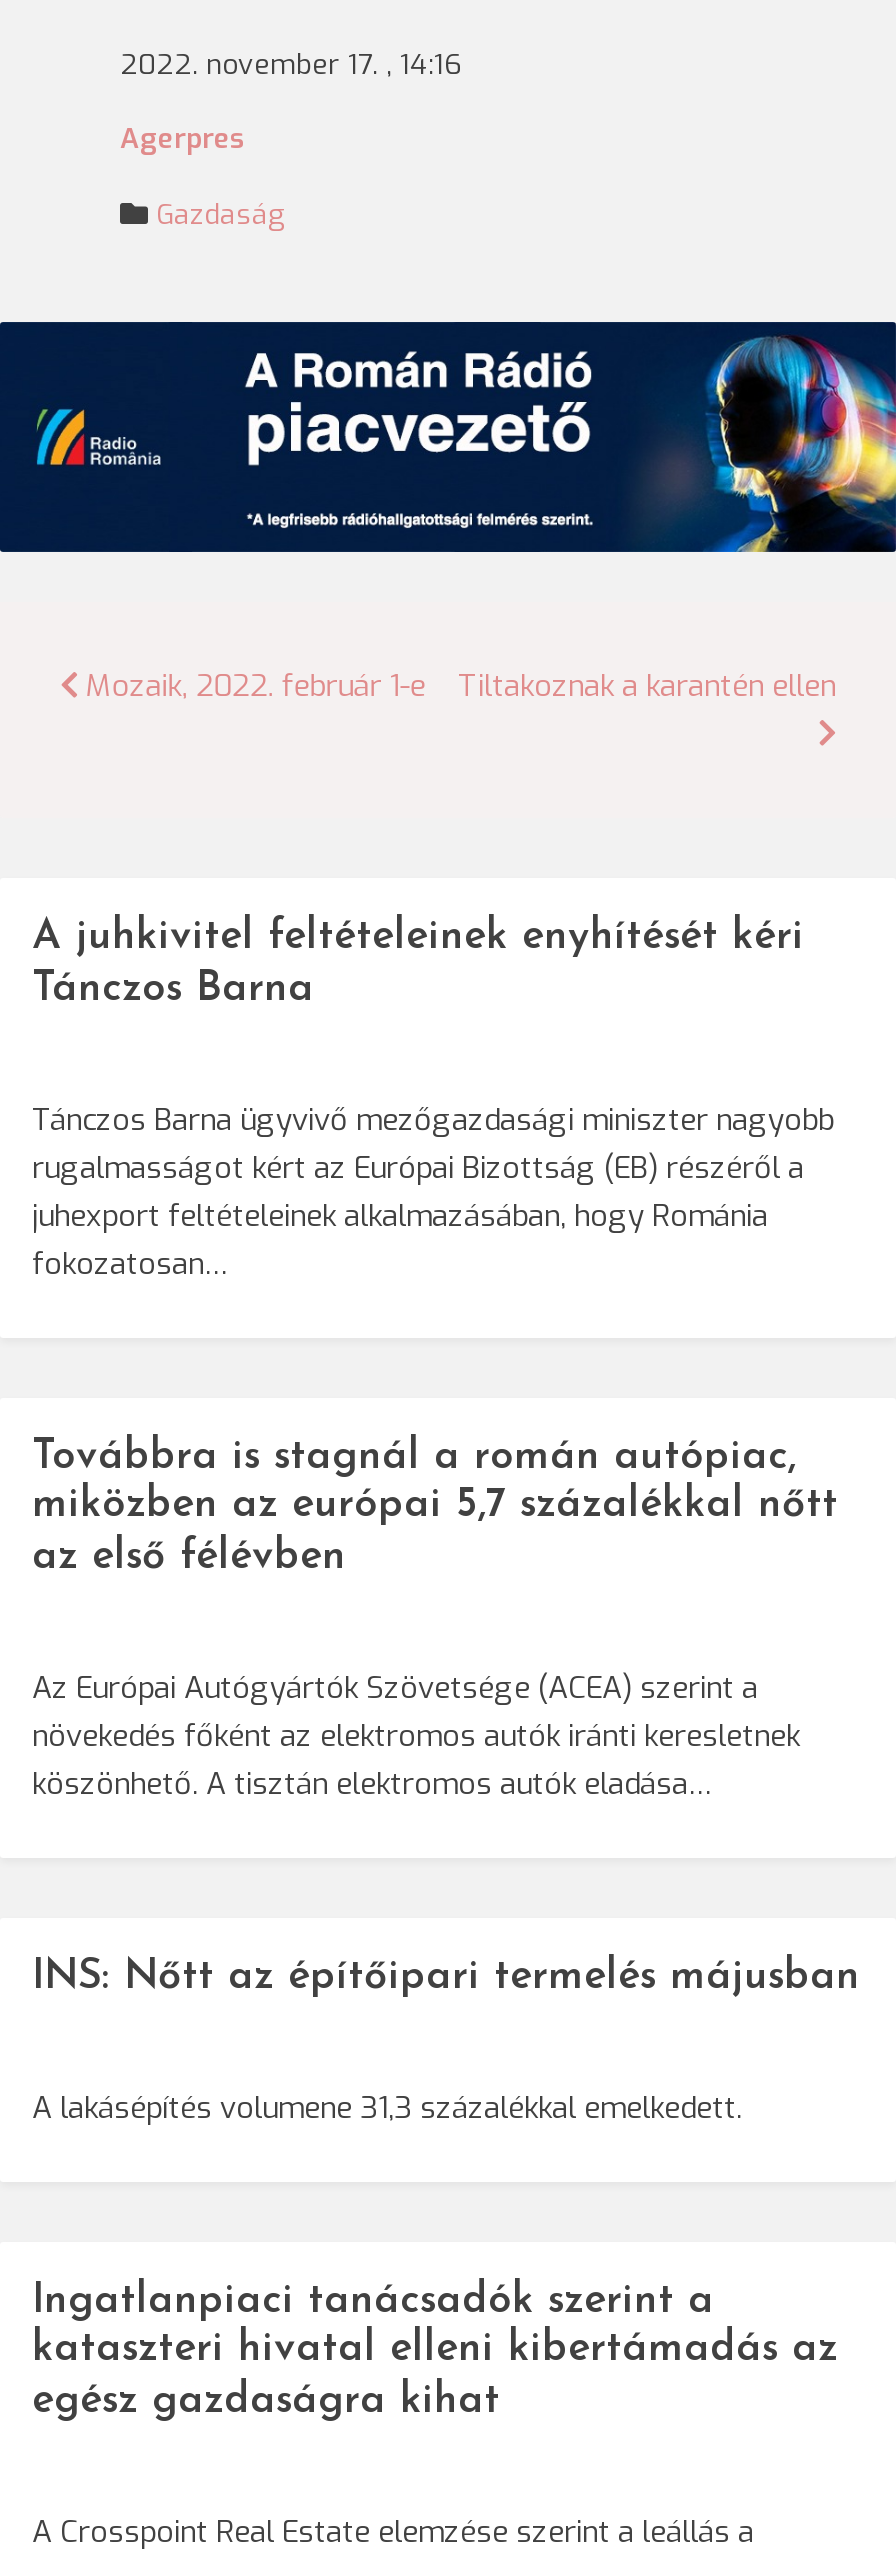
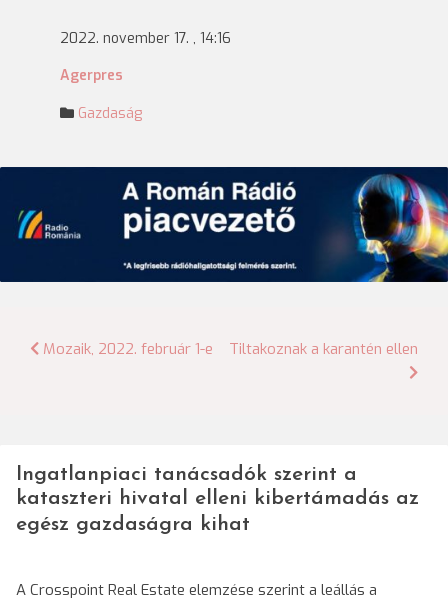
[32,917,834,1285] A juhkivitel feltételeinek enyhítését kéri | Tánczos Barna | Tánczos Barna ügyvivő mezőgazdasági miniszter nagyobb | rugalmasságot kért az Európai Bizottság (EB) részéről a | juhexport feltételeinek alkalmazásában, hogy Románia | fokozatosan… -> none
[32,1437,838,1805] Továbbra is stagnál a román autópiac, | miközben az európai 5,7 százalékkal nőtt | az első félévben | Az Európai Autógyártók Szövetsége (ACEA) szerint a | növekedés főként az elektromos autók iránti keresletnek | köszönhető. A tisztán elektromos autók eladása… -> none
[32,1957,860,2129] INS: Nőtt az építőipari termelés májusban | A lakásépítés volumene 31,3 százalékkal emelkedett. -> none

